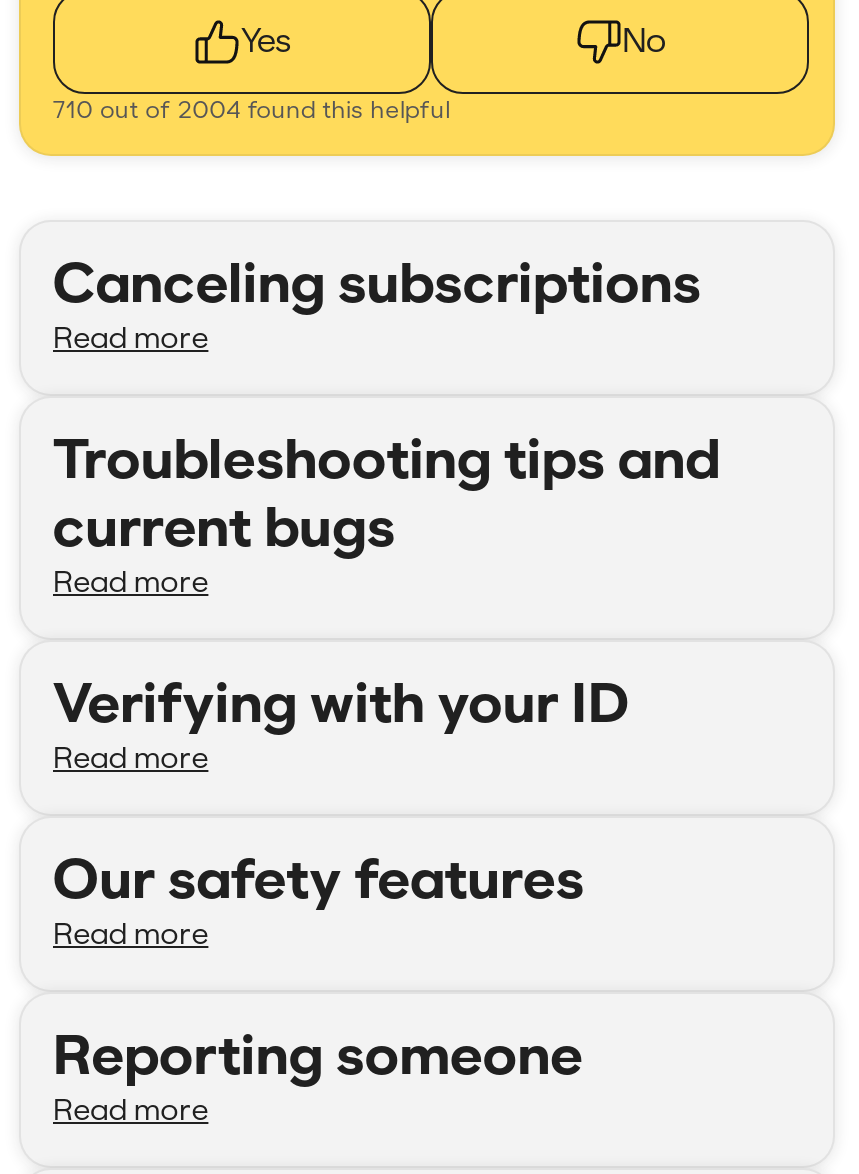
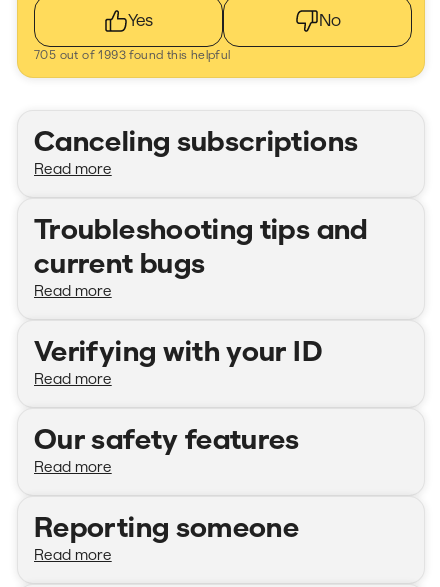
[53,100,450,124] 710 out of 2004 found this helpful -> [34,50,231,62] 705 out of 1993 found this helpful

